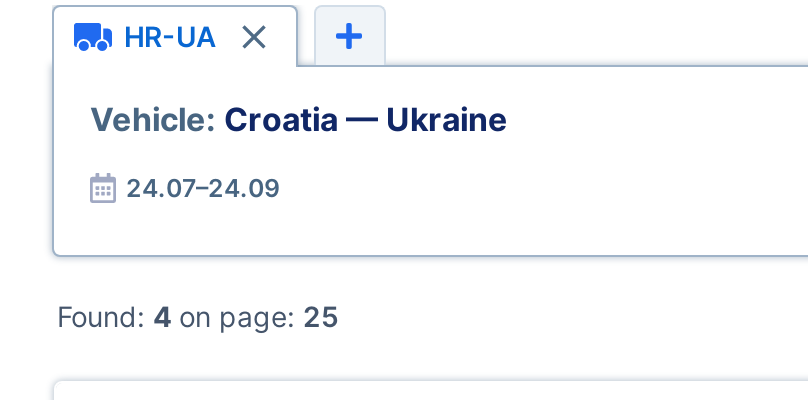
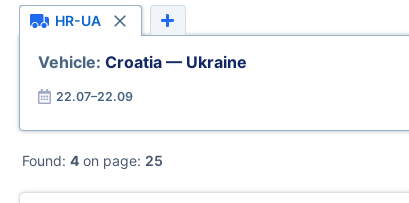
[126,173,280,203] 24.07–24.09 -> [56,89,133,104] 22.07–22.09

